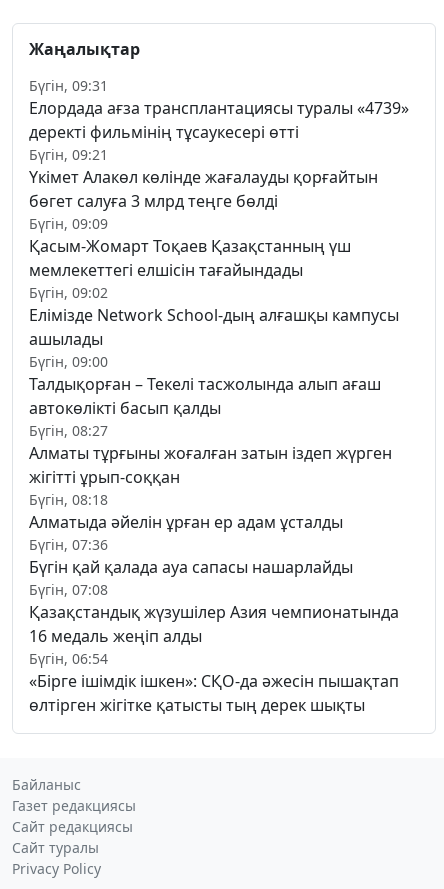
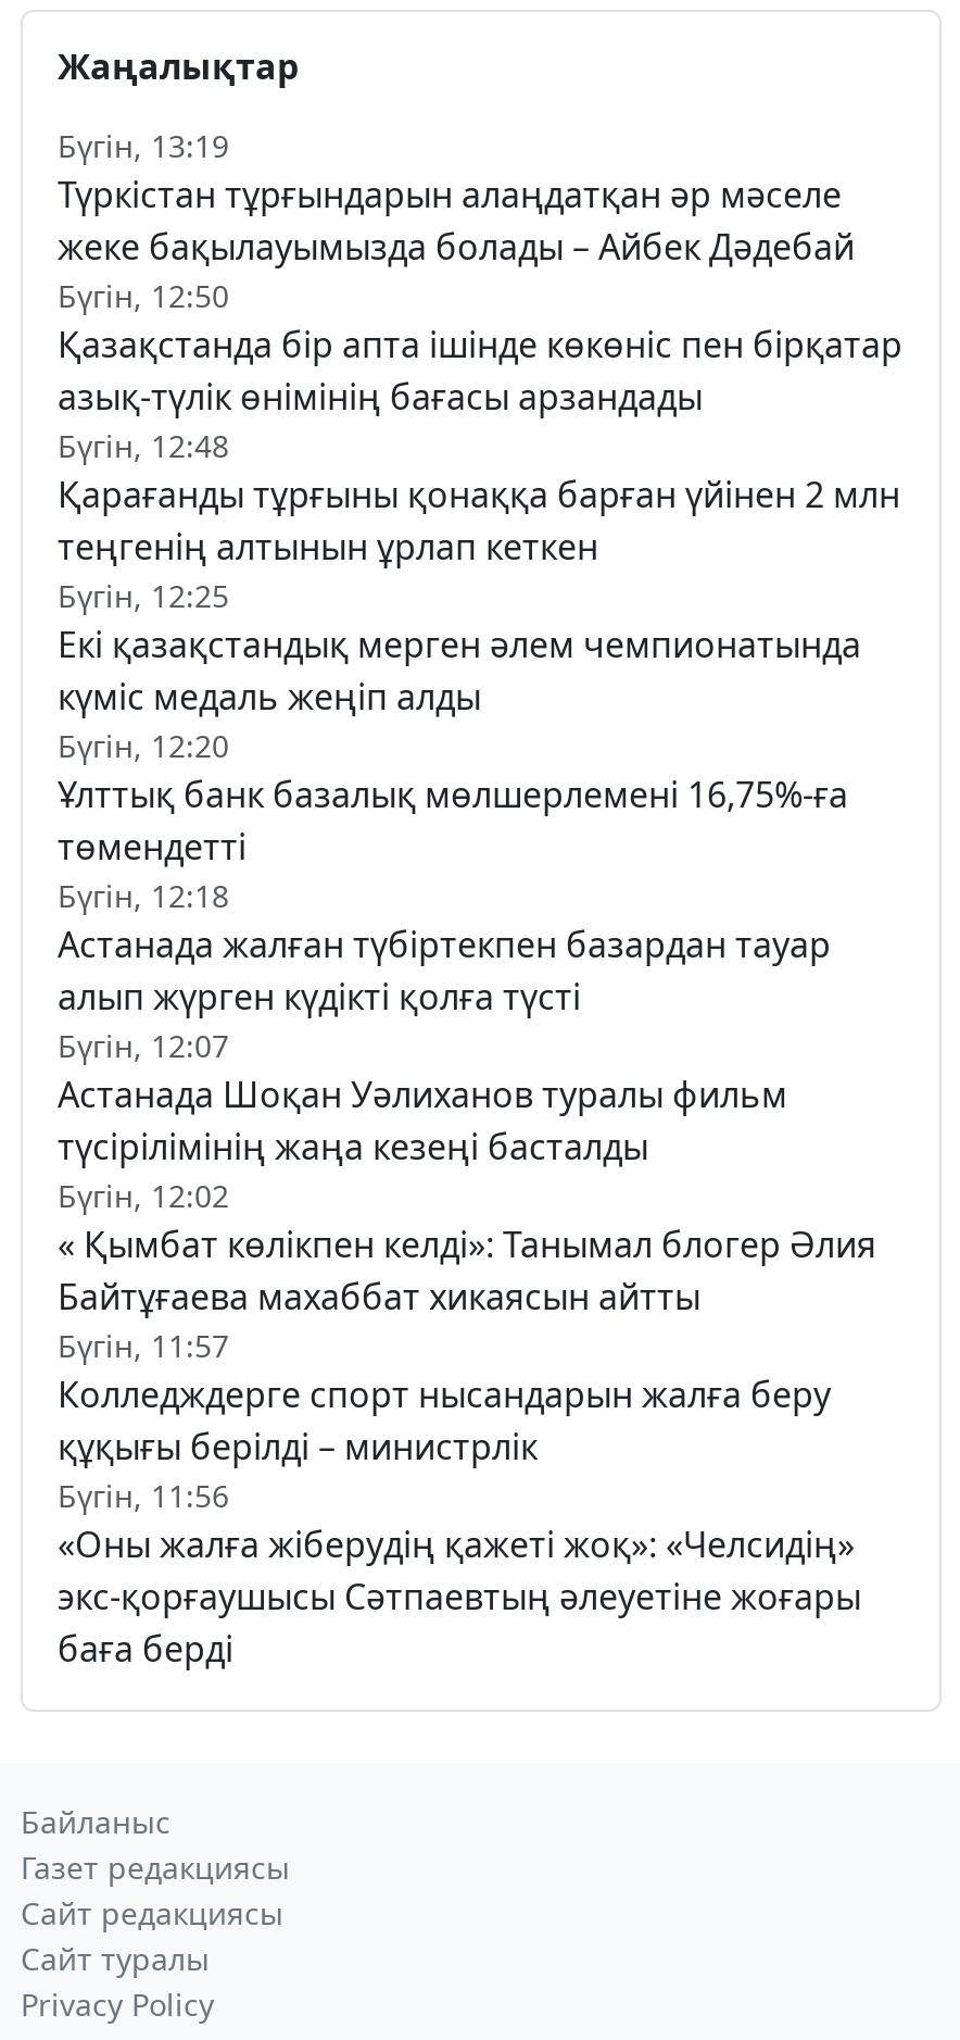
[29,76,409,716] Бүгін, 09:31 | Елордада ағза трансплантациясы туралы «4739» | деректі фильмінің тұсаукесері өтті | Бүгін, 09:21 | Үкімет Алакөл көлінде жағалауды қорғайтын | бөгет салуға 3 млрд теңге бөлді | Бүгін, 09:09 | Қасым-Жомарт Тоқаев Қазақстанның үш | мемлекеттегі елшісін тағайындады | Бүгін, 09:02 | Елімізде Network School-дың алғашқы кампусы | ашылады | Бүгін, 09:00 | Талдықорған – Текелі тасжолында алып ағаш | автокөлікті басып қалды | Бүгін, 08:27 | Алматы тұрғыны жоғалған затын іздеп жүрген | жігітті ұрып-соққан | Бүгін, 08:18 | Алматыда әйелін ұрған ер адам ұсталды | Бүгін, 07:36 | Бүгін қай қалада ауа сапасы нашарлайды | Бүгін, 07:08 | Қазақстандық жүзушілер Азия чемпионатында | 16 медаль жеңіп алды | Бүгін, 06:54 | «Бірге ішімдік ішкен»: СҚО-да әжесін пышақтап | өлтірген жігітке қатысты тың дерек шықты -> [58,126,902,1673] Бүгін, 13:19 | Түркістан тұрғындарын алаңдатқан әр мәселе | жеке бақылауымызда болады – Айбек Дәдебай | Бүгін, 12:50 | Қазақстанда бір апта ішінде көкөніс пен бірқатар | азық-түлік өнімінің бағасы арзандады | Бүгін, 12:48 | Қарағанды тұрғыны қонаққа барған үйінен 2 млн | теңгенің алтынын ұрлап кеткен | Бүгін, 12:25 | Екі қазақстандық мерген әлем чемпионатында | күміс медаль жеңіп алды | Бүгін, 12:20 | Ұлттық банк базалық мөлшерлемені 16,75%-ға | төмендетті | Бүгін, 12:18 | Астанада жалған түбіртекпен базардан тауар | алып жүрген күдікті қолға түсті | Бүгін, 12:07 | Астанада Шоқан Уәлиханов туралы фильм | түсірілімінің жаңа кезеңі басталды | Бүгін, 12:02 | « Қымбат көлікпен келді»: Танымал блогер Әлия | Байтұғаева махаббат хикаясын айтты | Бүгін, 11:57 | Колледждерге спорт нысандарын жалға беру | құқығы берілді – министрлік | Бүгін, 11:56 | «Оны жалға жіберудің қажеті жоқ»: «Челсидің» | экс-қорғаушысы Сәтпаевтың әлеуетіне жоғары | баға берді

